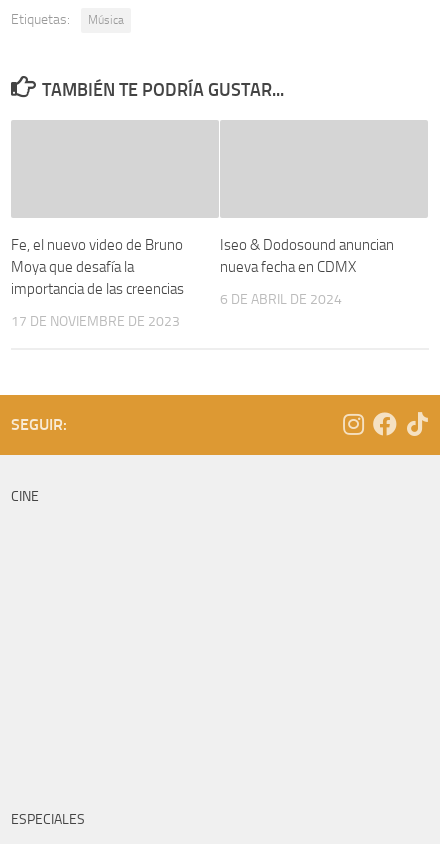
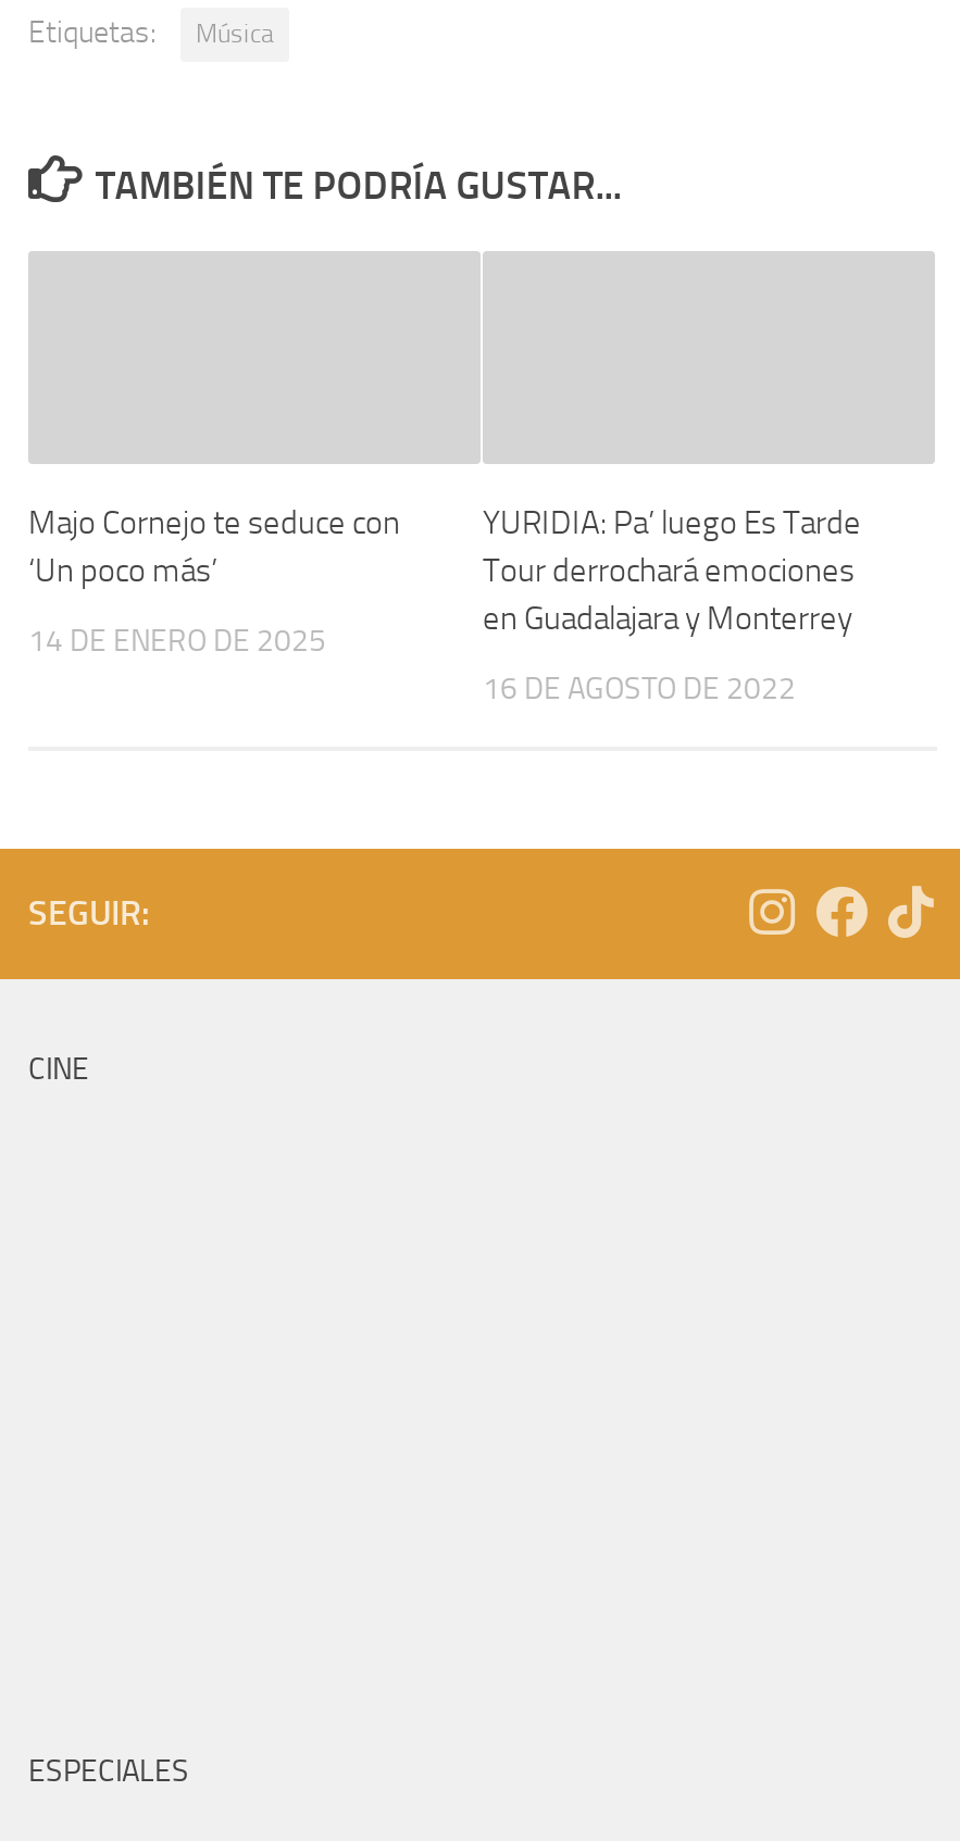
[11,236,184,298] Fe, el nuevo video de Bruno | Moya que desafía la | importancia de las creencias -> [28,503,400,590] Majo Cornejo te seduce con | ‘Un poco más’
[220,236,394,276] Iseo & Dodosound anuncian | nueva fecha en CDMX -> [483,503,861,638] YURIDIA: Pa’ luego Es Tarde | Tour derrochará emociones | en Guadalajara y Monterrey
[220,291,342,308] 6 DE ABRIL DE 2024 -> [483,671,796,708] 16 DE AGOSTO DE 2022
[11,313,180,330] 17 DE NOVIEMBRE DE 2023 -> [28,623,326,660] 14 DE ENERO DE 2025

